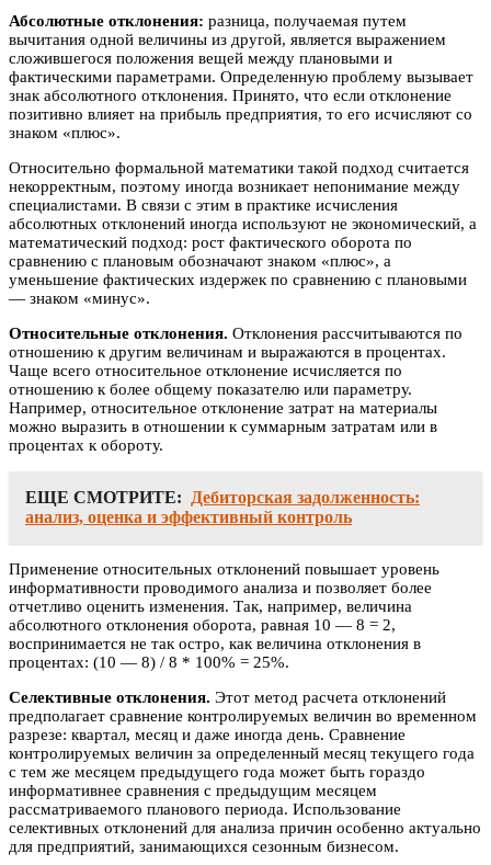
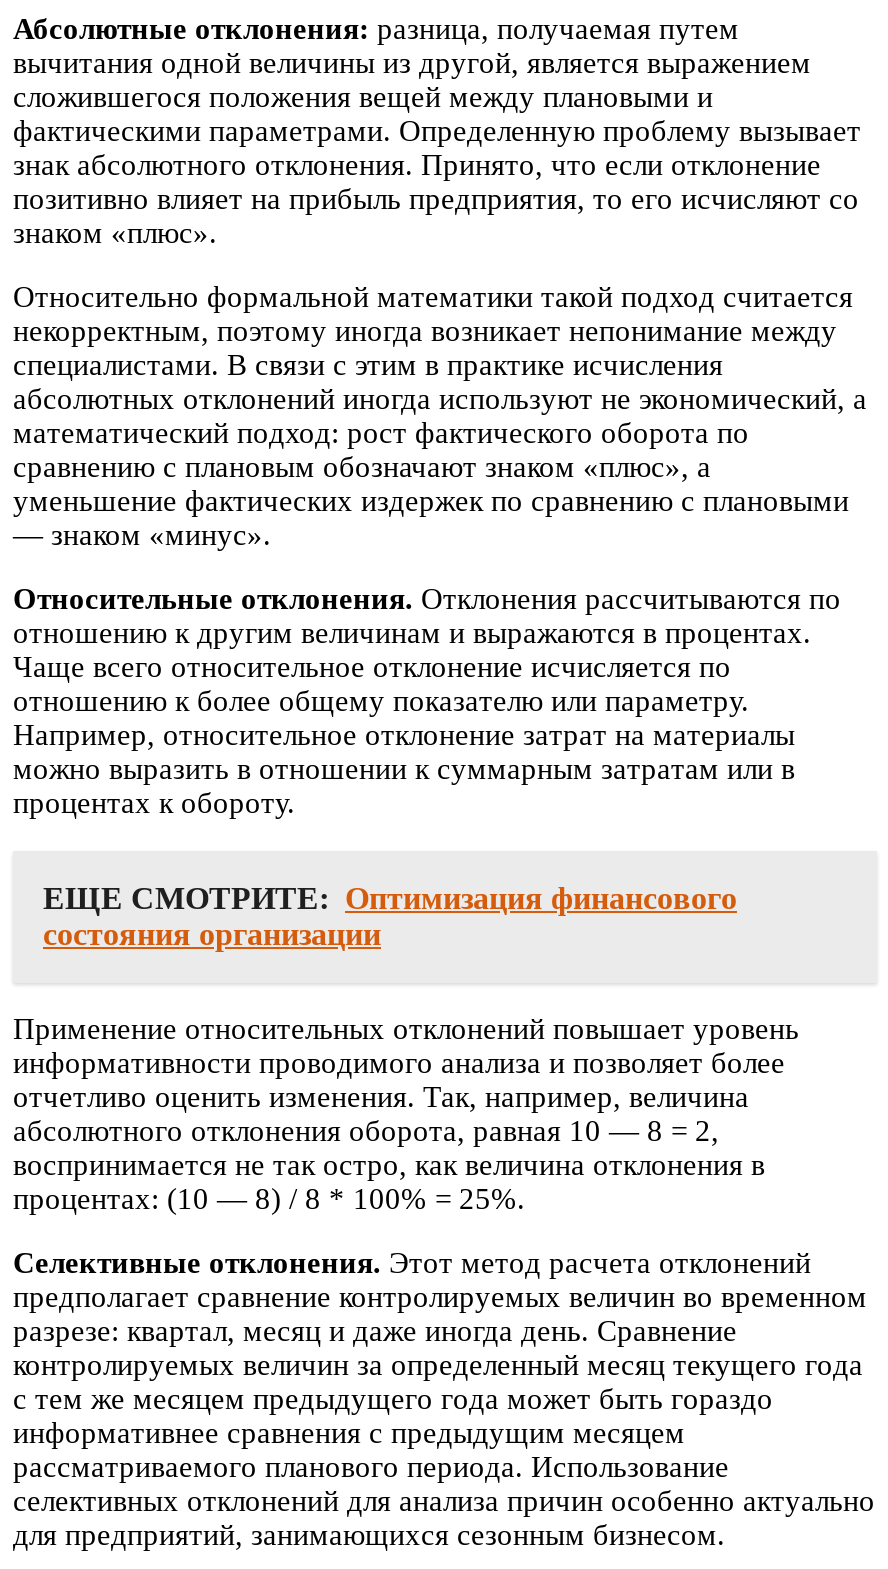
[25,488,420,526] ЕЩЕ СМОТРИТЕ: Дебиторская задолженность: | анализ, оценка и эффективный контроль -> [43,881,737,951] ЕЩЕ СМОТРИТЕ: Оптимизация финансового | состояния организации

